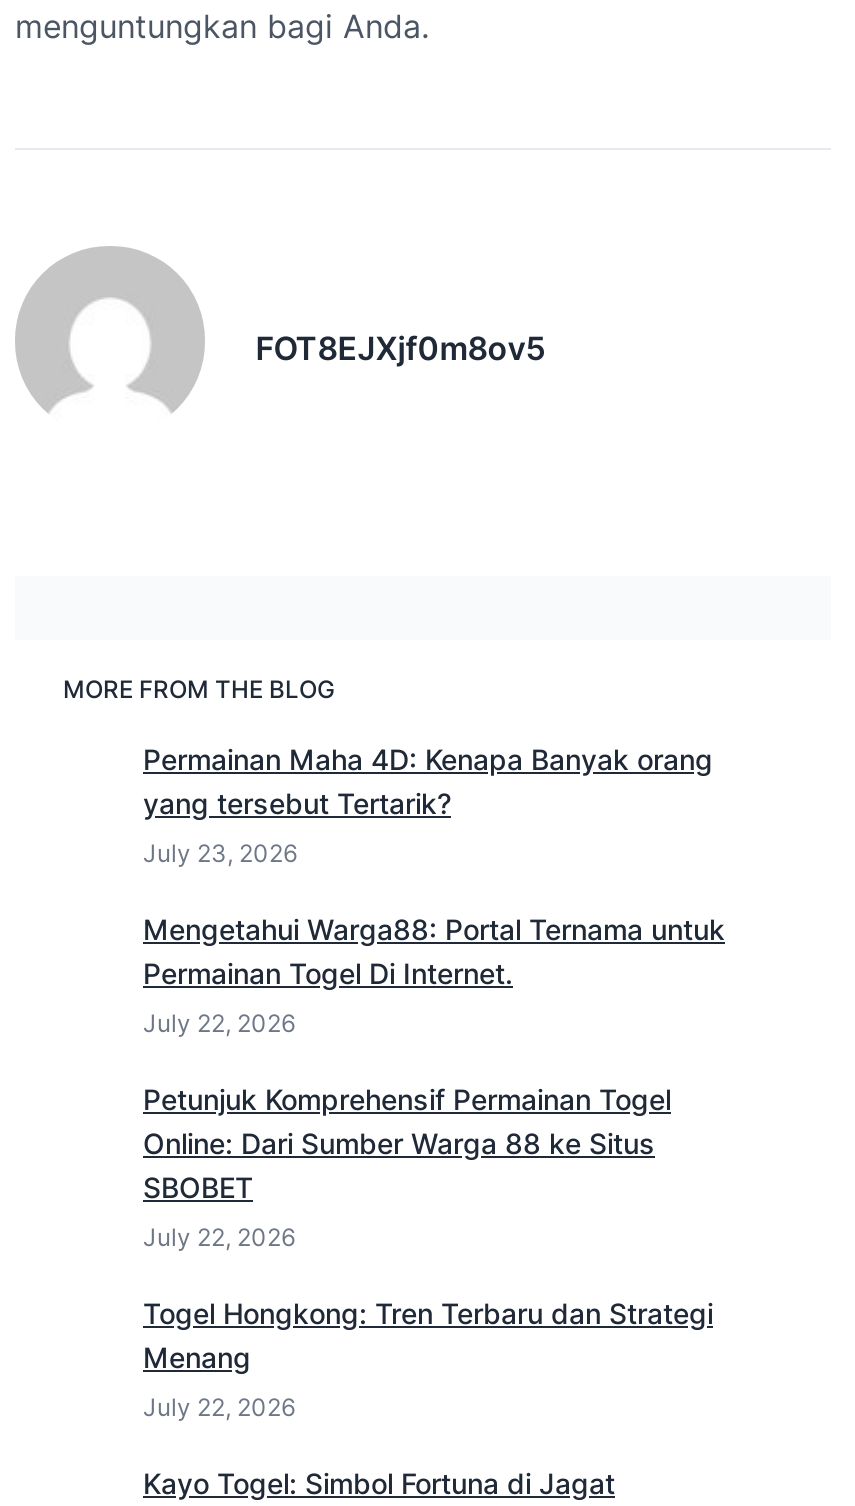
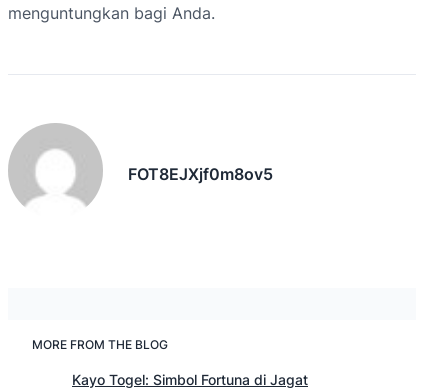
[143,742,725,1422] Permainan Maha 4D: Kenapa Banyak orang | yang tersebut Tertarik? | July 23, 2026 | Mengetahui Warga88: Portal Ternama untuk | Permainan Togel Di Internet. | July 22, 2026 | Petunjuk Komprehensif Permainan Togel | Online: Dari Sumber Warga 88 ke Situs | SBOBET | July 22, 2026 | Togel Hongkong: Tren Terbaru dan Strategi | Menang | July 22, 2026 -> none

